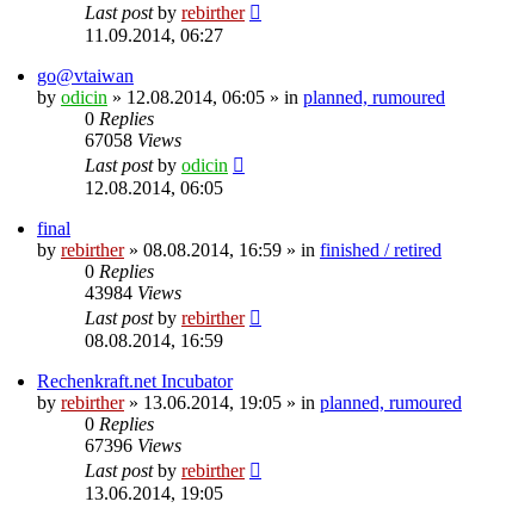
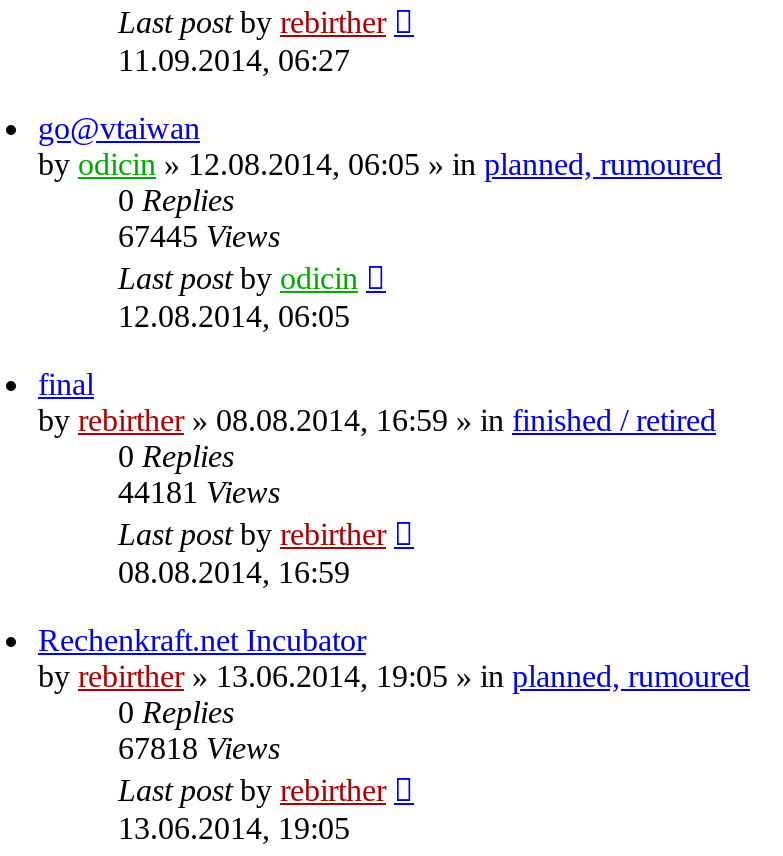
[85,130,181,150] 67058 Views -> [118,218,280,252] 67445 Views
[85,283,181,303] 43984 Views -> [118,474,280,508] 44181 Views
[85,435,181,455] 67396 Views -> [118,730,280,764] 67818 Views

